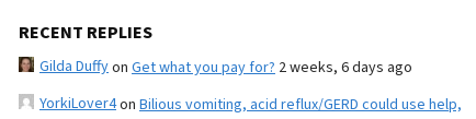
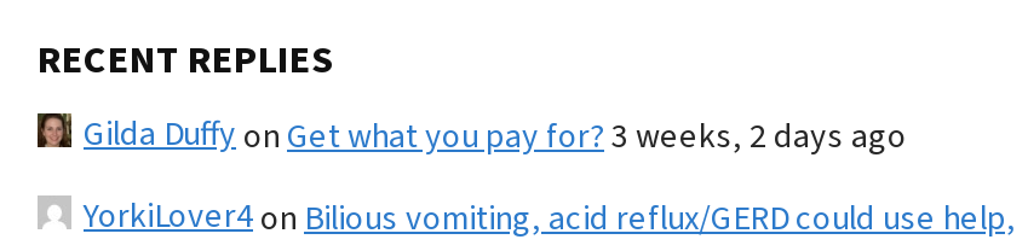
[39,55,412,78] Gilda Duffyon Get what you pay for? 2 weeks, 6 days ago -> [84,110,907,161] Gilda Duffyon Get what you pay for? 3 weeks, 2 days ago

